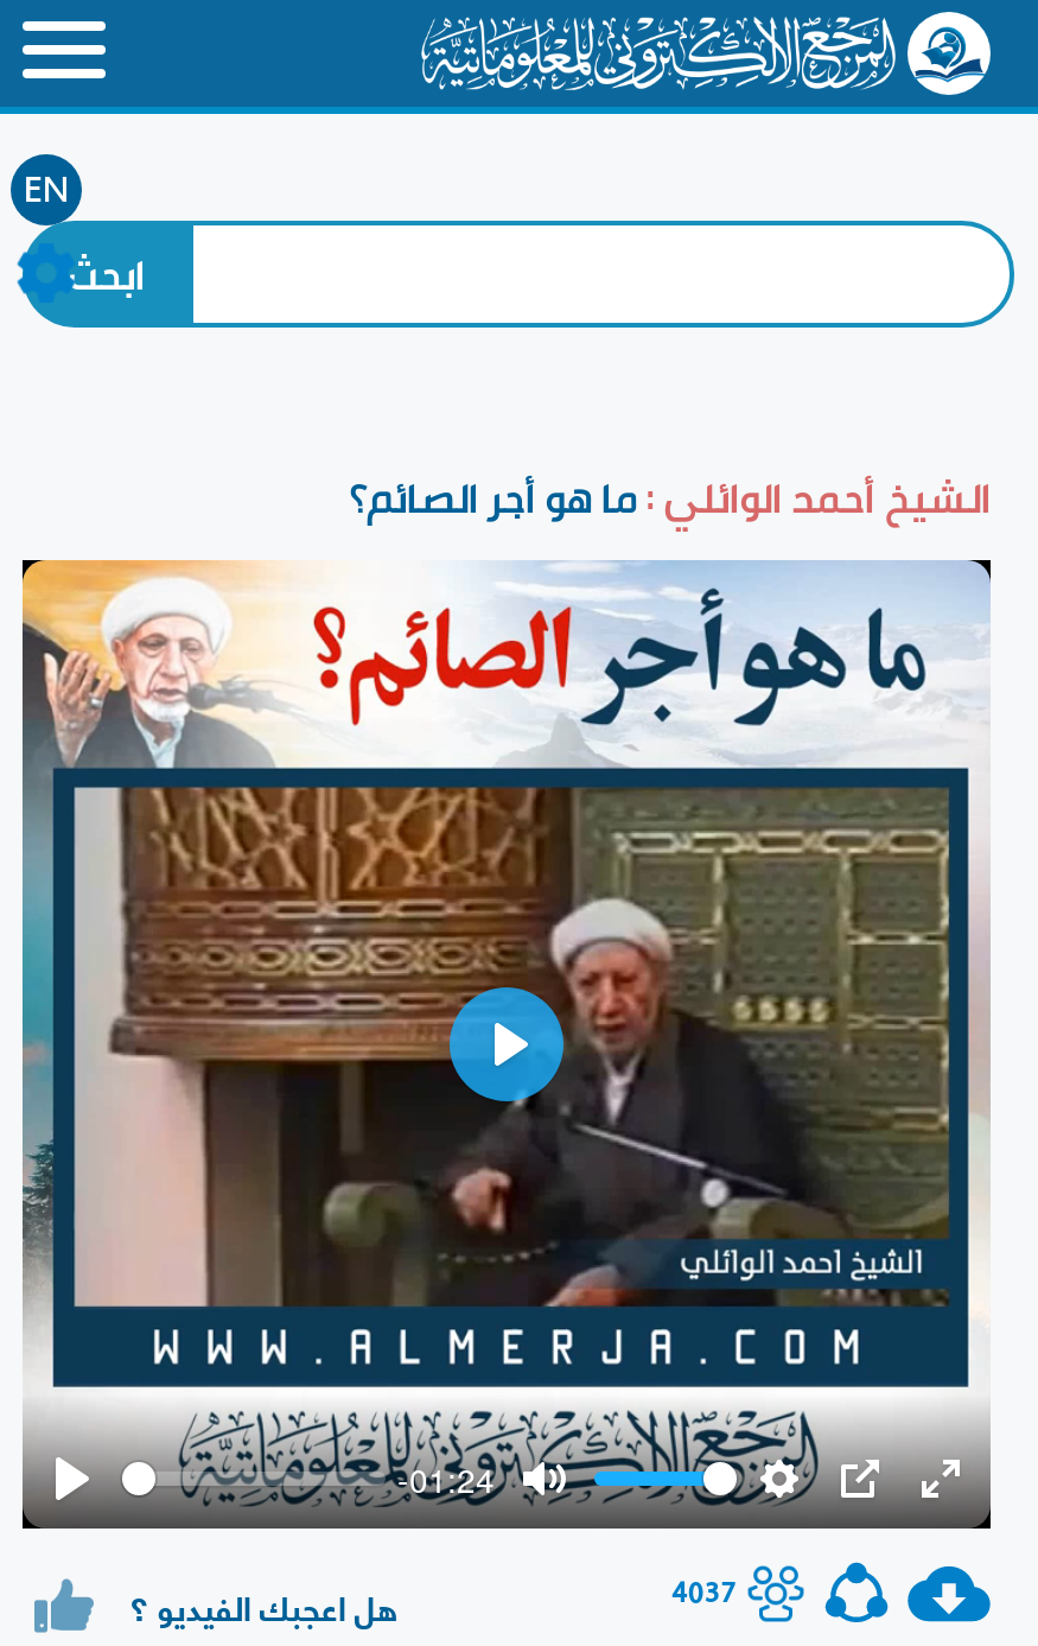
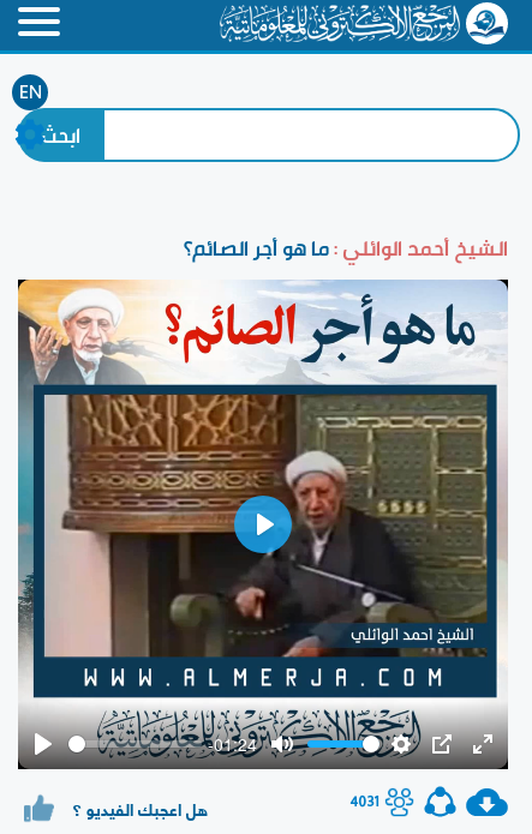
[670,1560,737,1622] 4037 -> [349,785,379,816] 4031

